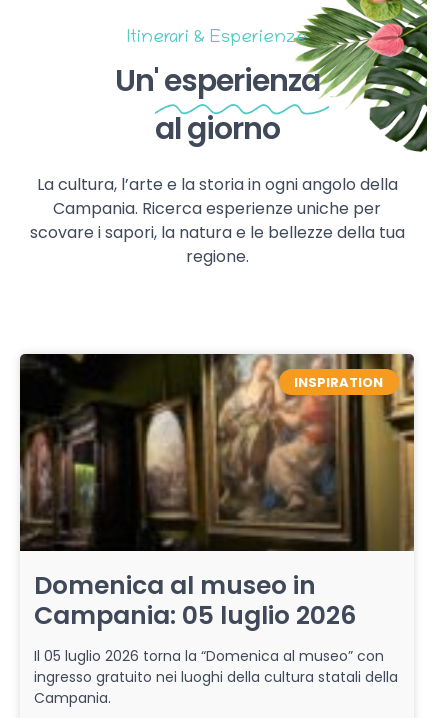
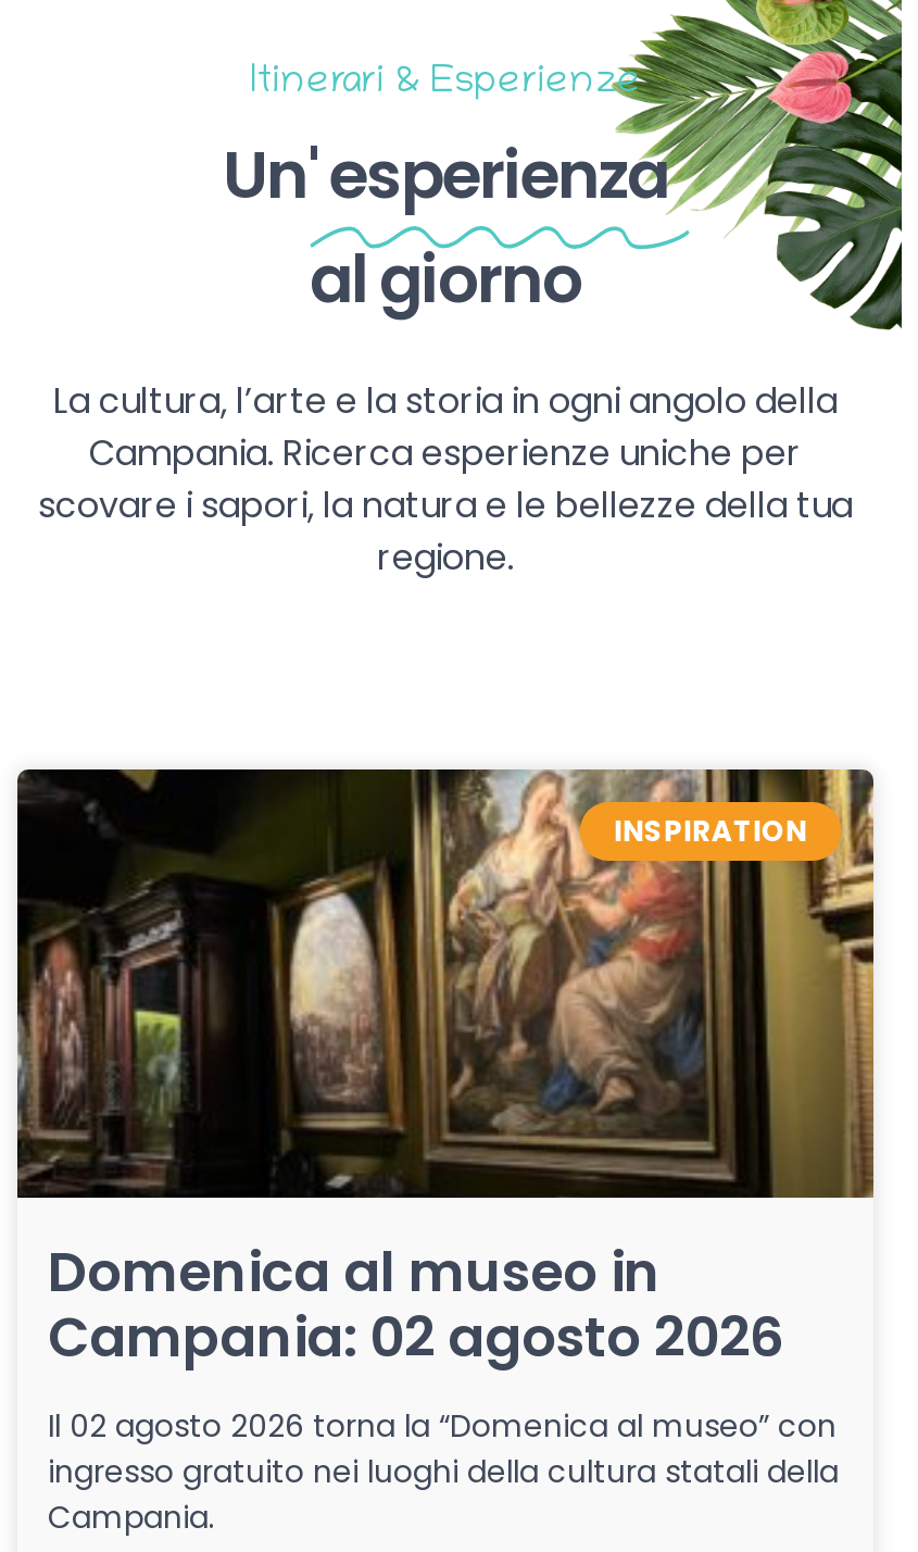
[34,598,356,633] Campania: 05 luglio 2026 -> [48,1300,784,1376] Campania: 02 agosto 2026
[34,646,384,666] Il 05 luglio 2026 torna la “Domenica al museo” con -> [48,1404,837,1447] Il 02 agosto 2026 torna la “Domenica al museo” con

